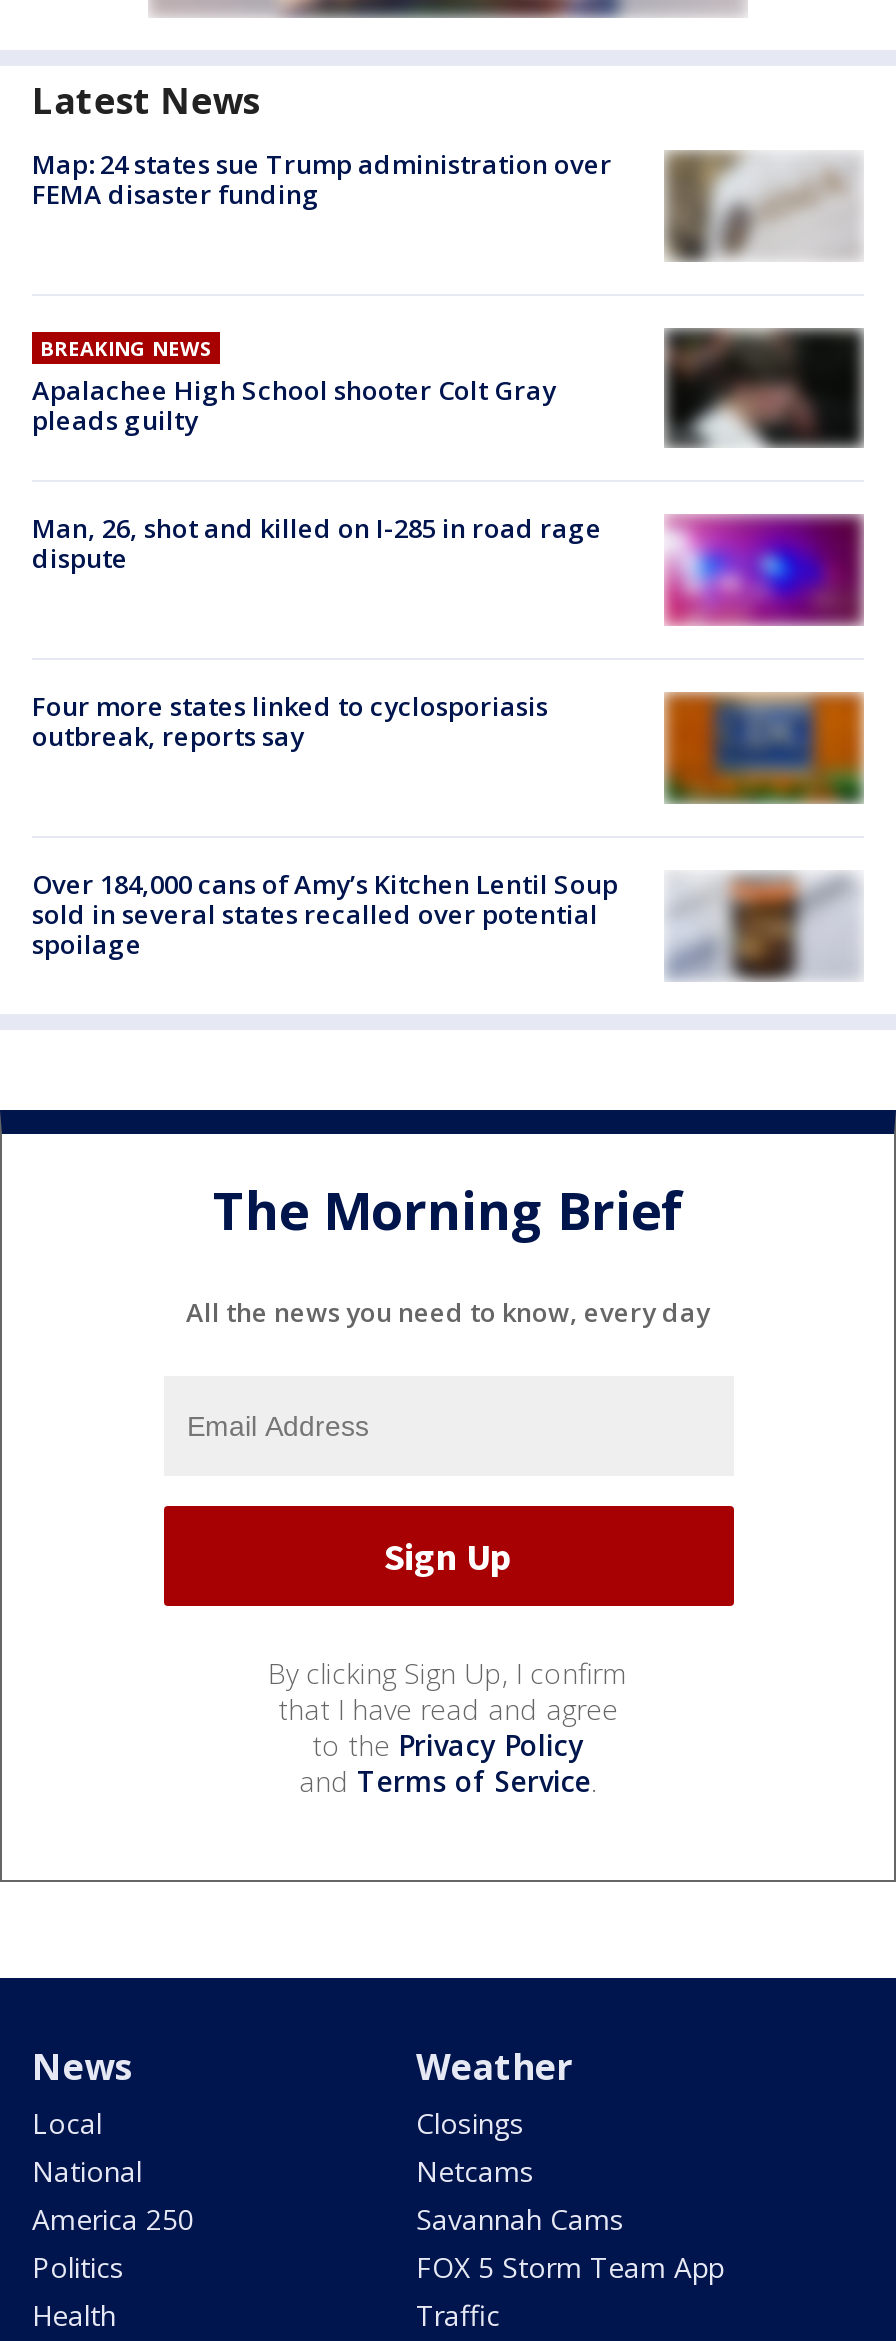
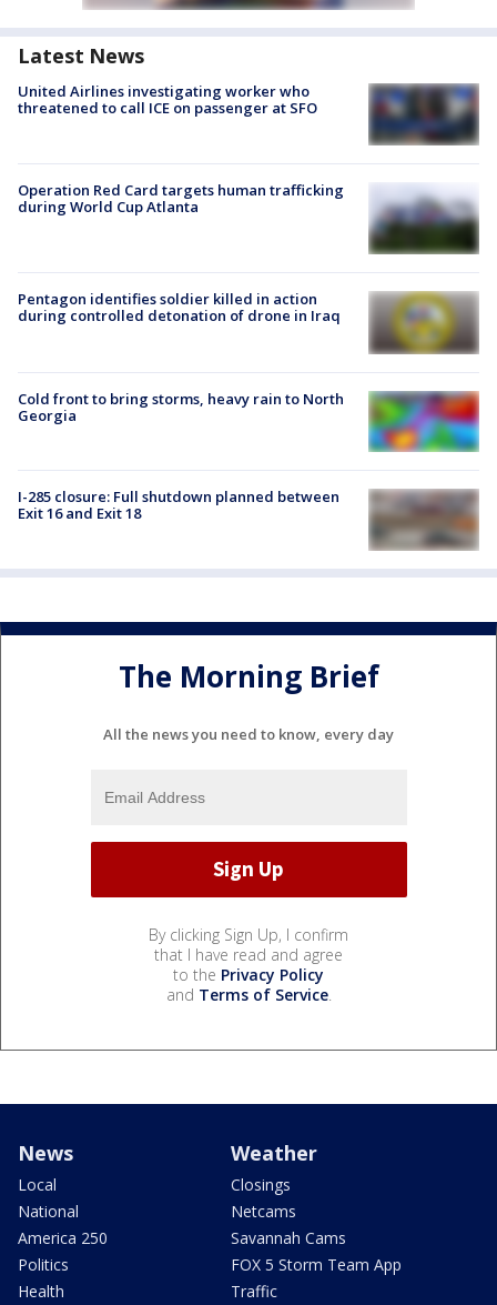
[32,146,612,212] Map: 24 states sue Trump administration over | FEMA disaster funding -> [18,81,317,118] United Airlines investigating worker who | threatened to call ICE on passenger at SFO
[664,152,862,260] [image] -> [369,83,479,145] [image]
[32,335,556,439] BREAKING NEWS | Apalachee High School shooter Colt Gray | pleads guilty -> [18,180,344,217] Operation Red Card targets human trafficking | during World Cup Atlanta
[664,326,866,450] [image] -> [369,187,479,255] [image]
[32,509,864,630] [image] | Man, 26, shot and killed on I-285 in road rage | dispute -> [18,289,479,355] [image] | Pentagon identifies soldier killed in action | during controlled detonation of drone in Iraq
[32,688,548,754] Four more states linked to cyclosporiasis | outbreak, reports say -> [18,388,344,425] Cold front to bring storms, heavy rain to North | Georgia
[664,690,866,804] [image] -> [367,389,480,452] [image]
[32,866,862,982] [image] | Over 184,000 cans of Amy’s Kitchen Lentil Soup | sold in several states recalled over potential | spoilage -> [18,486,479,551] [image] | I-285 closure: Full shutdown planned between | Exit 16 and Exit 18

